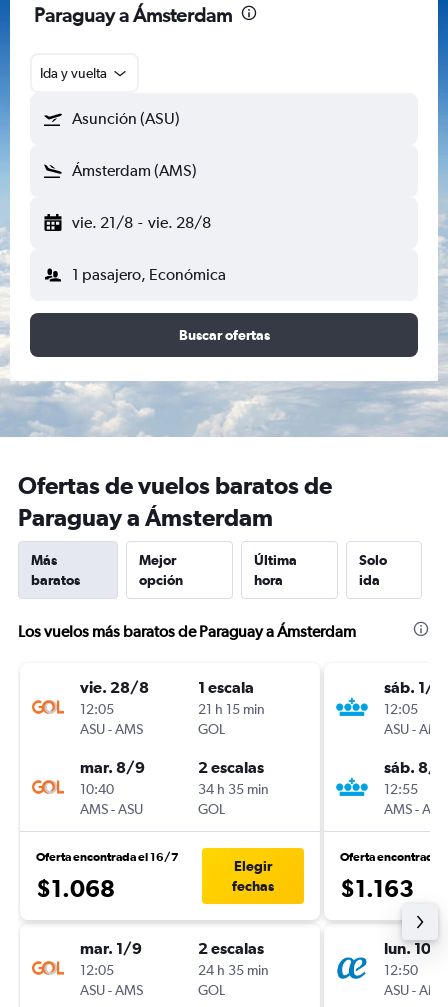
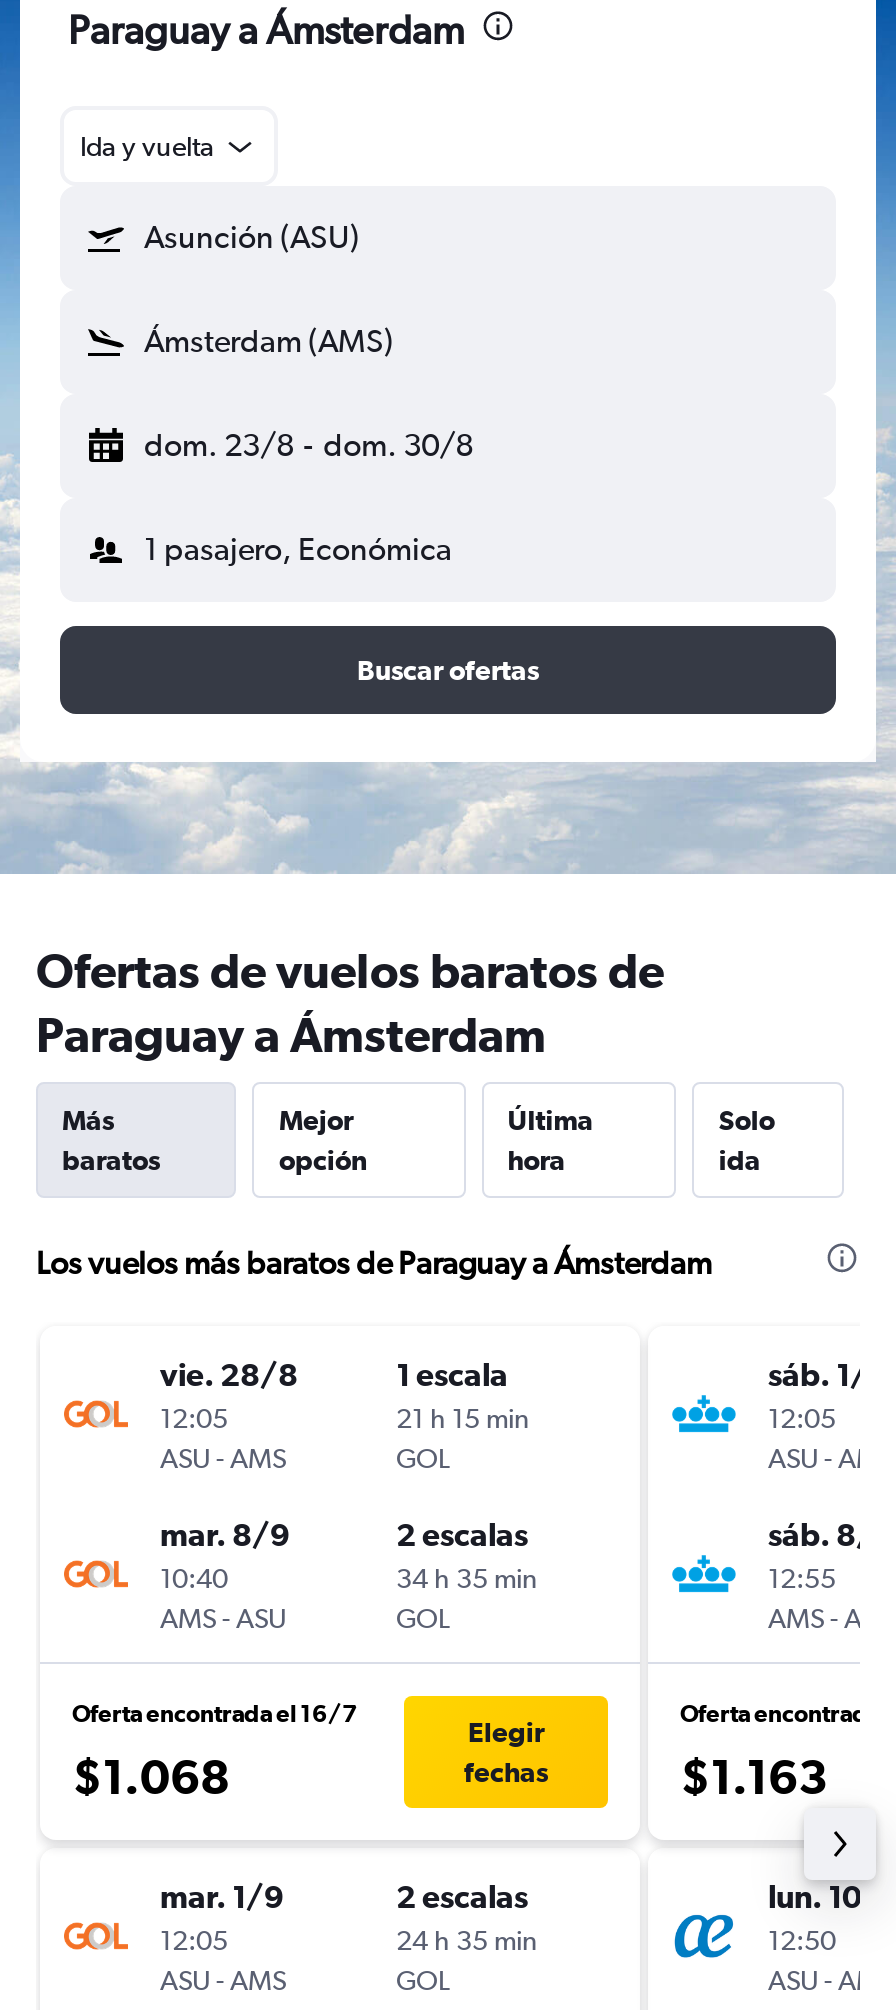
[72,213,211,232] vie. 21/8 - vie. 28/8 -> [144,426,473,464] dom. 23/8 - dom. 30/8

